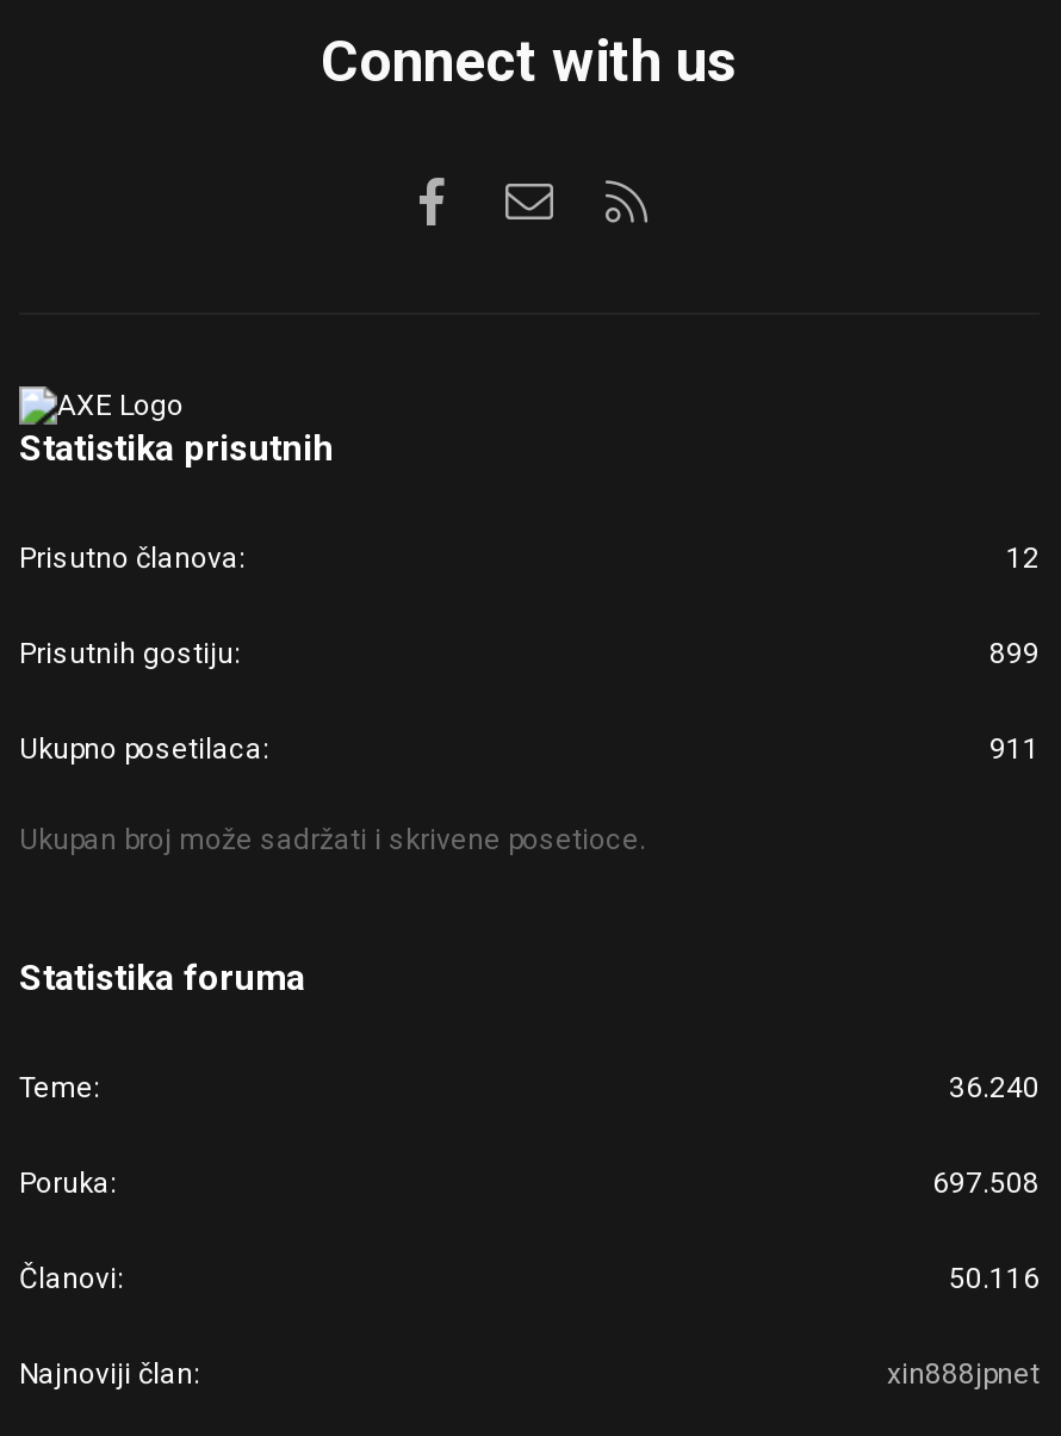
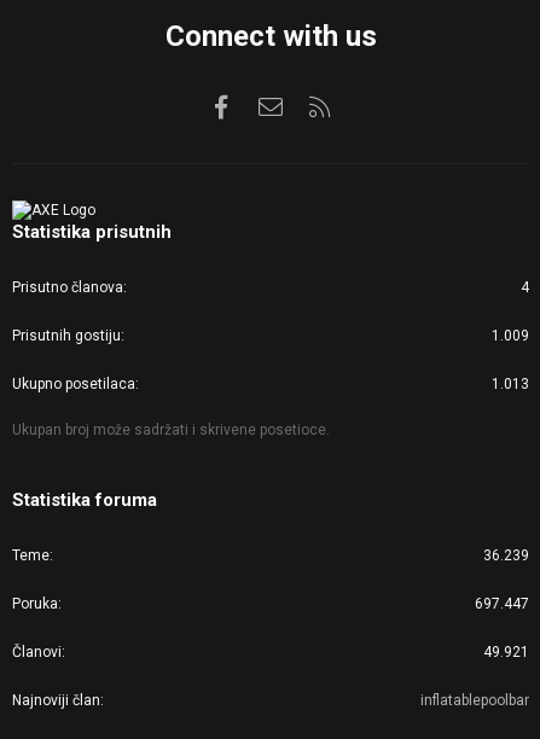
[1006,541,1040,575] 12 -> [521,279,529,296] 4
[989,637,1040,670] 899 -> [492,327,529,344] 1.009
[989,732,1040,766] 911 -> [492,376,529,392] 1.013
[949,1071,1040,1104] 36.240 -> [483,547,529,564] 36.239
[932,1166,1040,1200] 697.508 -> [475,595,529,612] 697.447
[949,1262,1040,1295] 50.116 -> [483,644,529,661] 49.921
[887,1357,1040,1391] xin888jpnet -> [420,692,529,709] inflatablepoolbar

